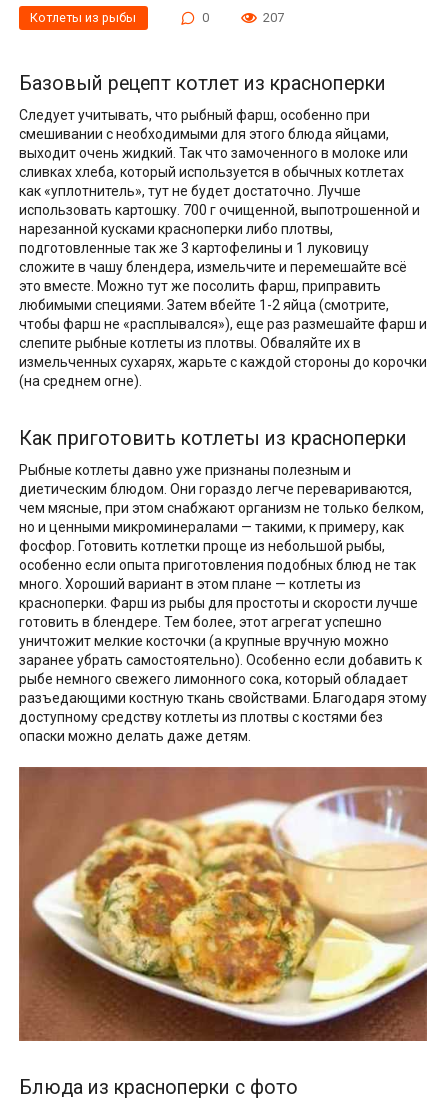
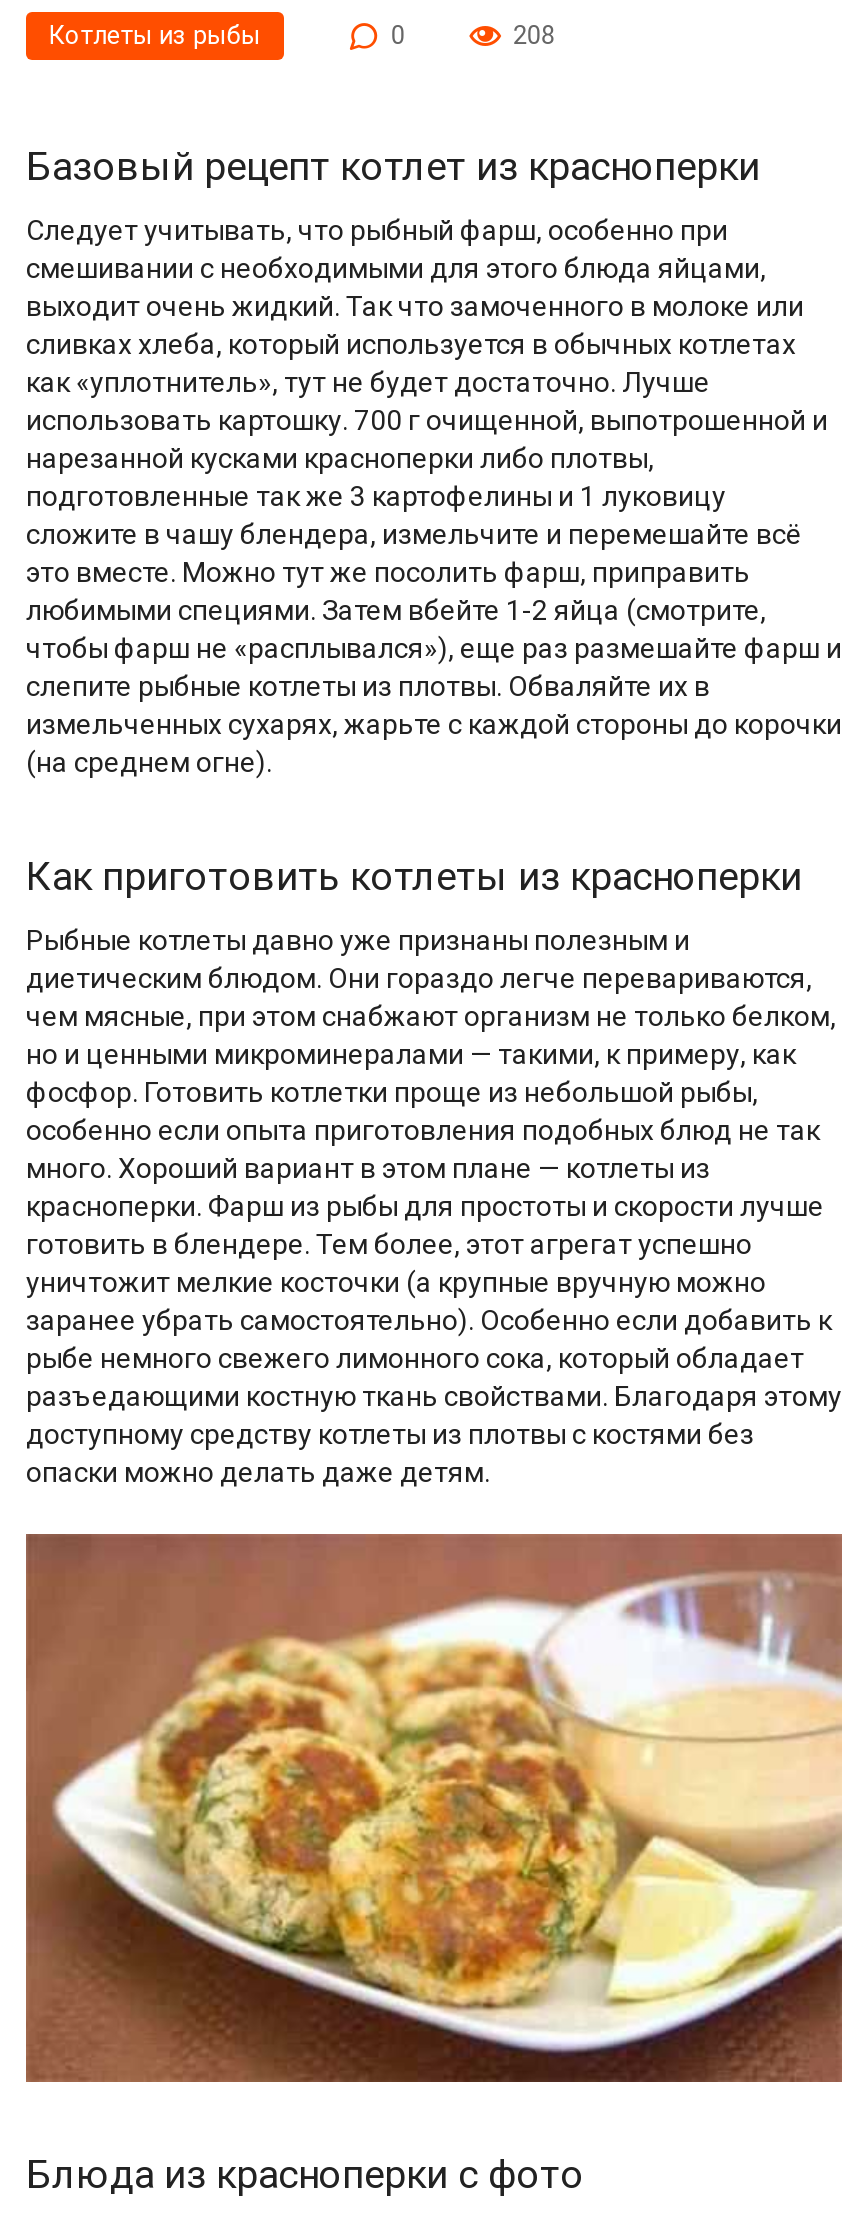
[263,10,284,25] 207 -> [513,21,555,51] 208

